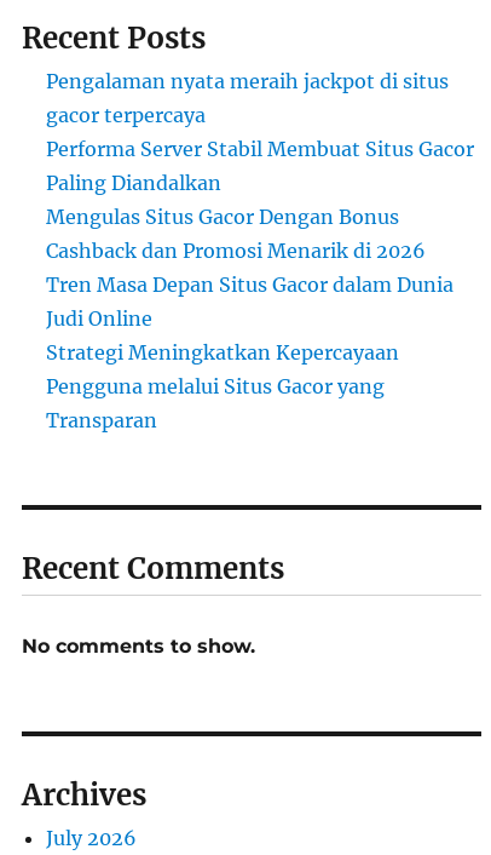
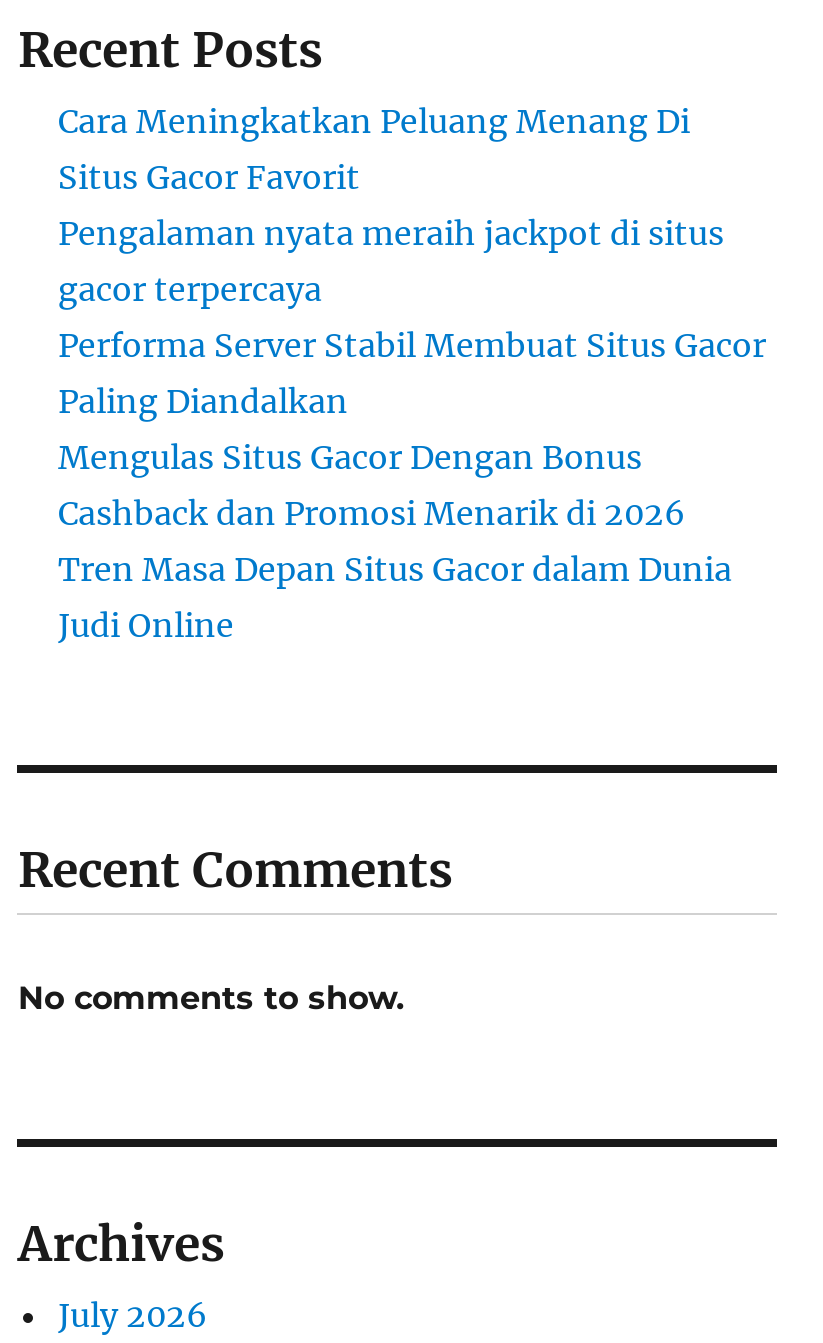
none -> [58,101,690,197] Cara Meningkatkan Peluang Menang Di | Situs Gacor Favorit
moved [47,69,475,331] -> [58,213,766,645]: Pengalaman nyata meraih jackpot di situs | gacor terpercaya | Performa Server Stabil Membuat Situs Gacor | Paling Diandalkan | Mengulas Situs Gacor Dengan Bonus | Cashback dan Promosi Menarik di 2026 | Tren Masa Depan Situs Gacor dalam Dunia | Judi Online
[47,340,400,432] Strategi Meningkatkan Kepercayaan | Pengguna melalui Situs Gacor yang | Transparan -> none

